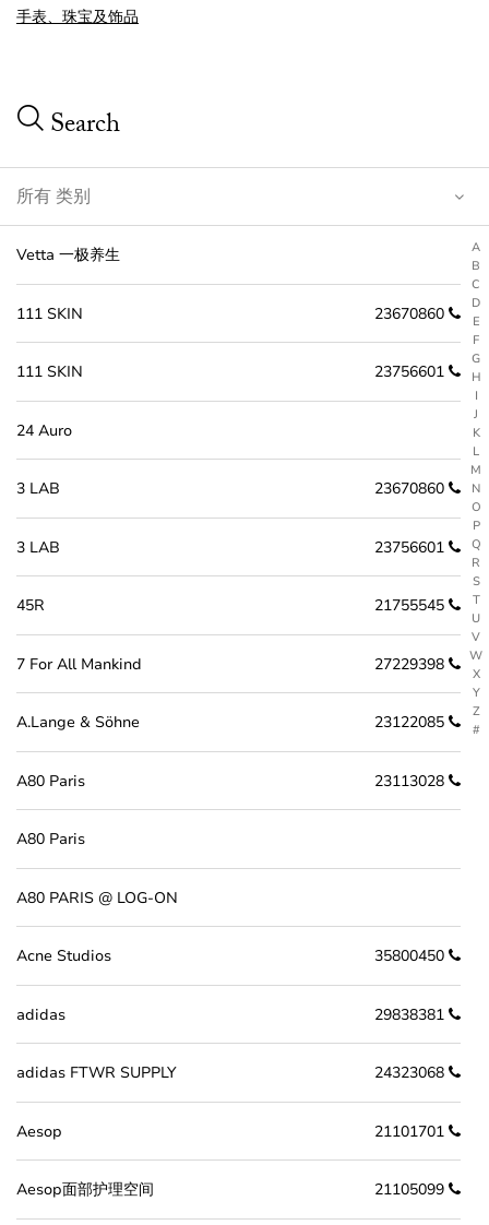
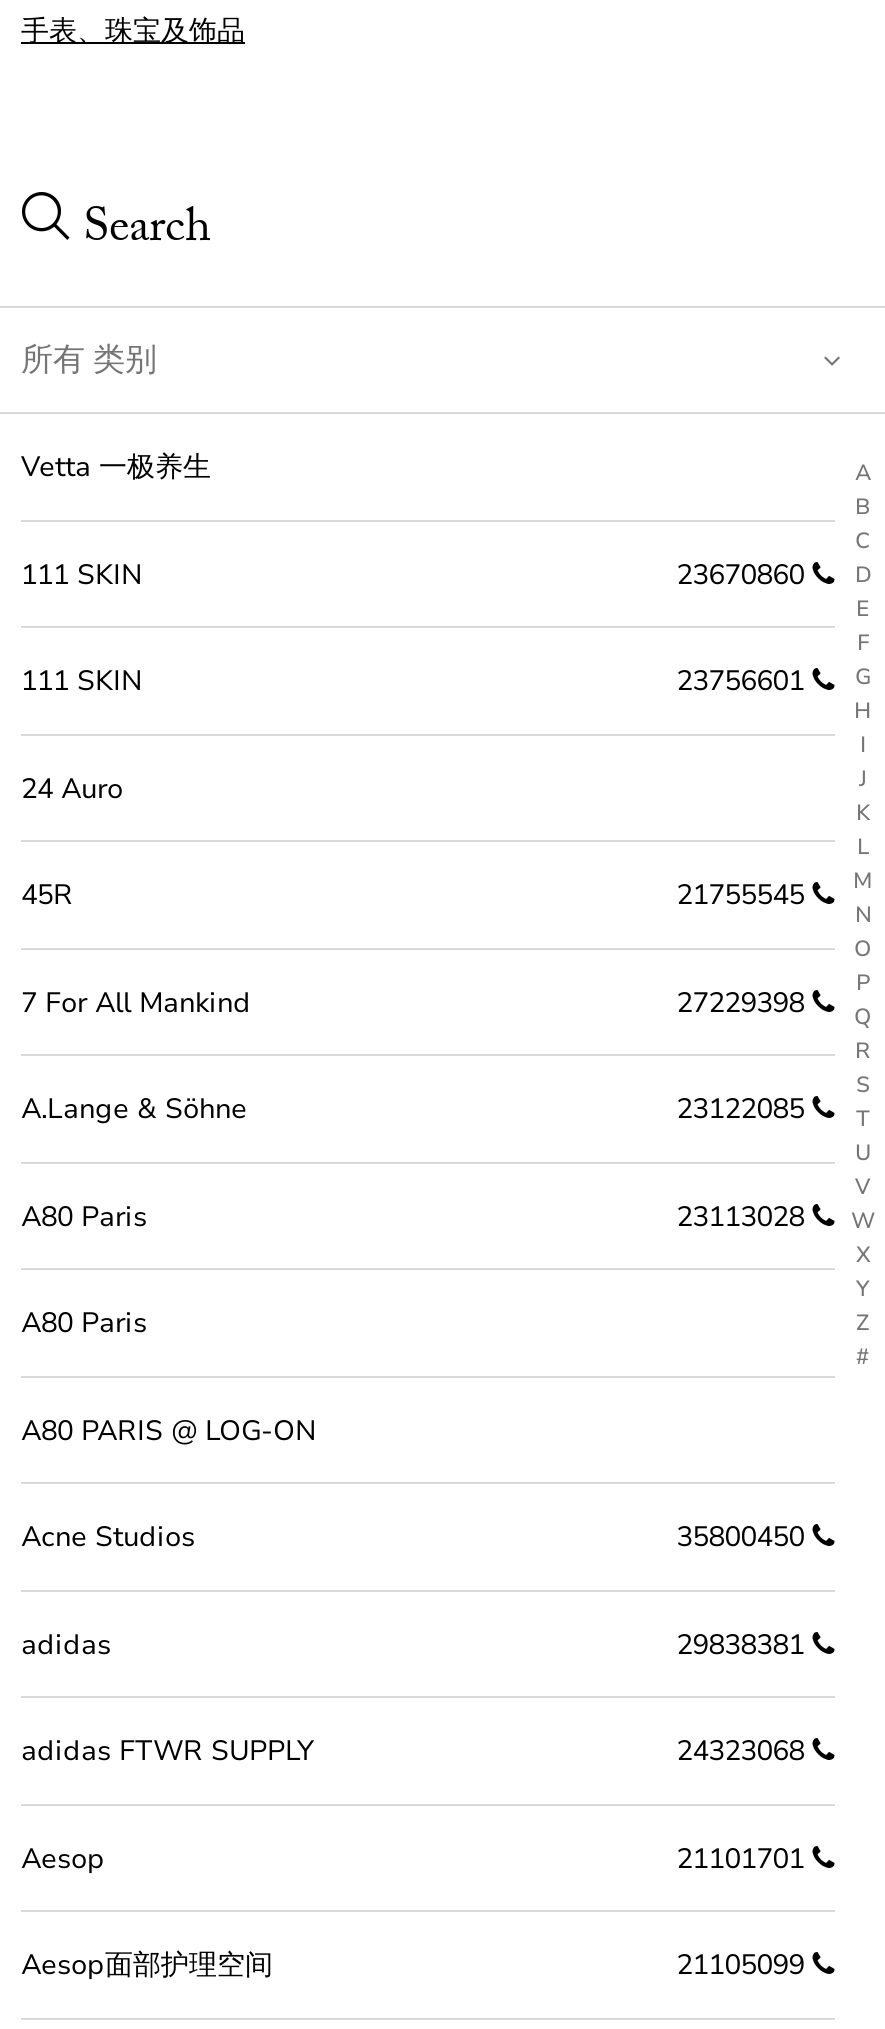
[16,478,448,557] 3 LAB | 23670860 | 3 LAB | 23756601 -> none

